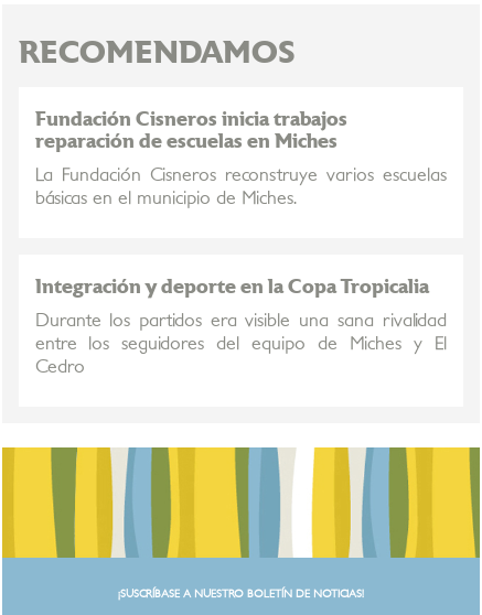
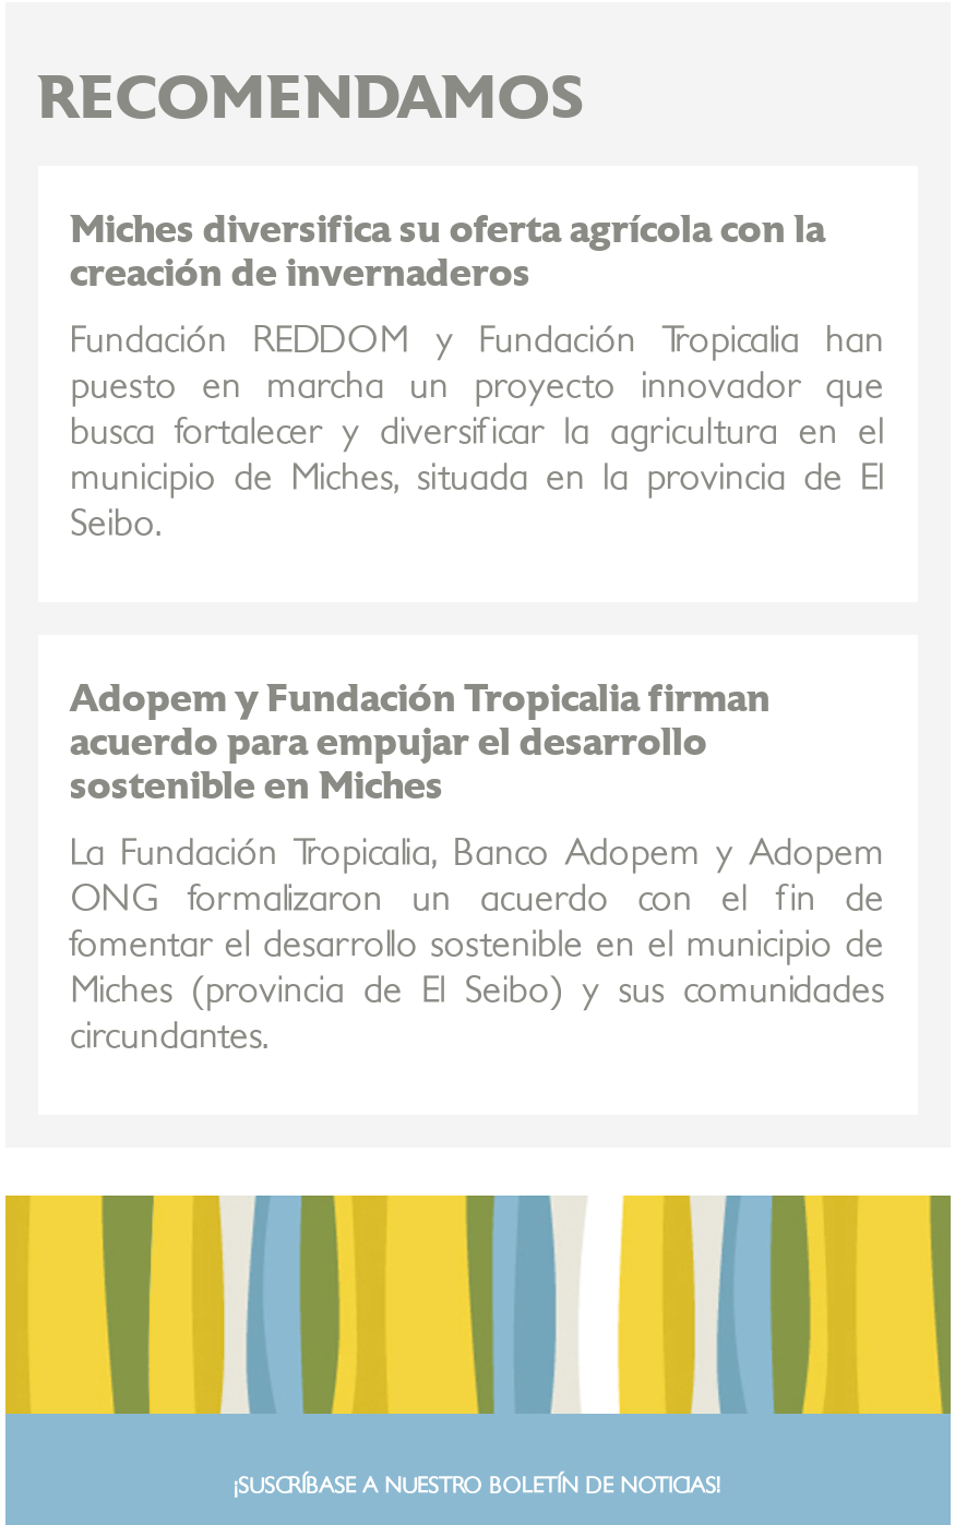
[35,109,347,152] Fundación Cisneros inicia trabajos | reparación de escuelas en Miches -> [70,209,825,295] Miches diversifica su oferta agrícola con la | creación de invernaderos
[35,166,446,207] La Fundación Cisneros reconstruye varios escuelas | básicas en el municipio de Miches. -> [70,323,884,541] Fundación REDDOM y Fundación Tropicalia han | puesto en marcha un proyecto innovador que | busca fortalecer y diversificar la agricultura en el | municipio de Miches, situada en la provincia de El | Seibo.
[35,277,429,298] Integración y deporte en la Copa Tropicalia -> [70,679,771,807] Adopem y Fundación Tropicalia firman | acuerdo para empujar el desarrollo | sostenible en Miches
[35,312,446,376] Durante los partidos era visible una sana rivalidad | entre los seguidores del equipo de Miches y El | Cedro -> [70,836,884,1054] La Fundación Tropicalia, Banco Adopem y Adopem | ONG formalizaron un acuerdo con el fin de | fomentar el desarrollo sostenible en el municipio de | Miches (provincia de El Seibo) y sus comunidades | circundantes.

